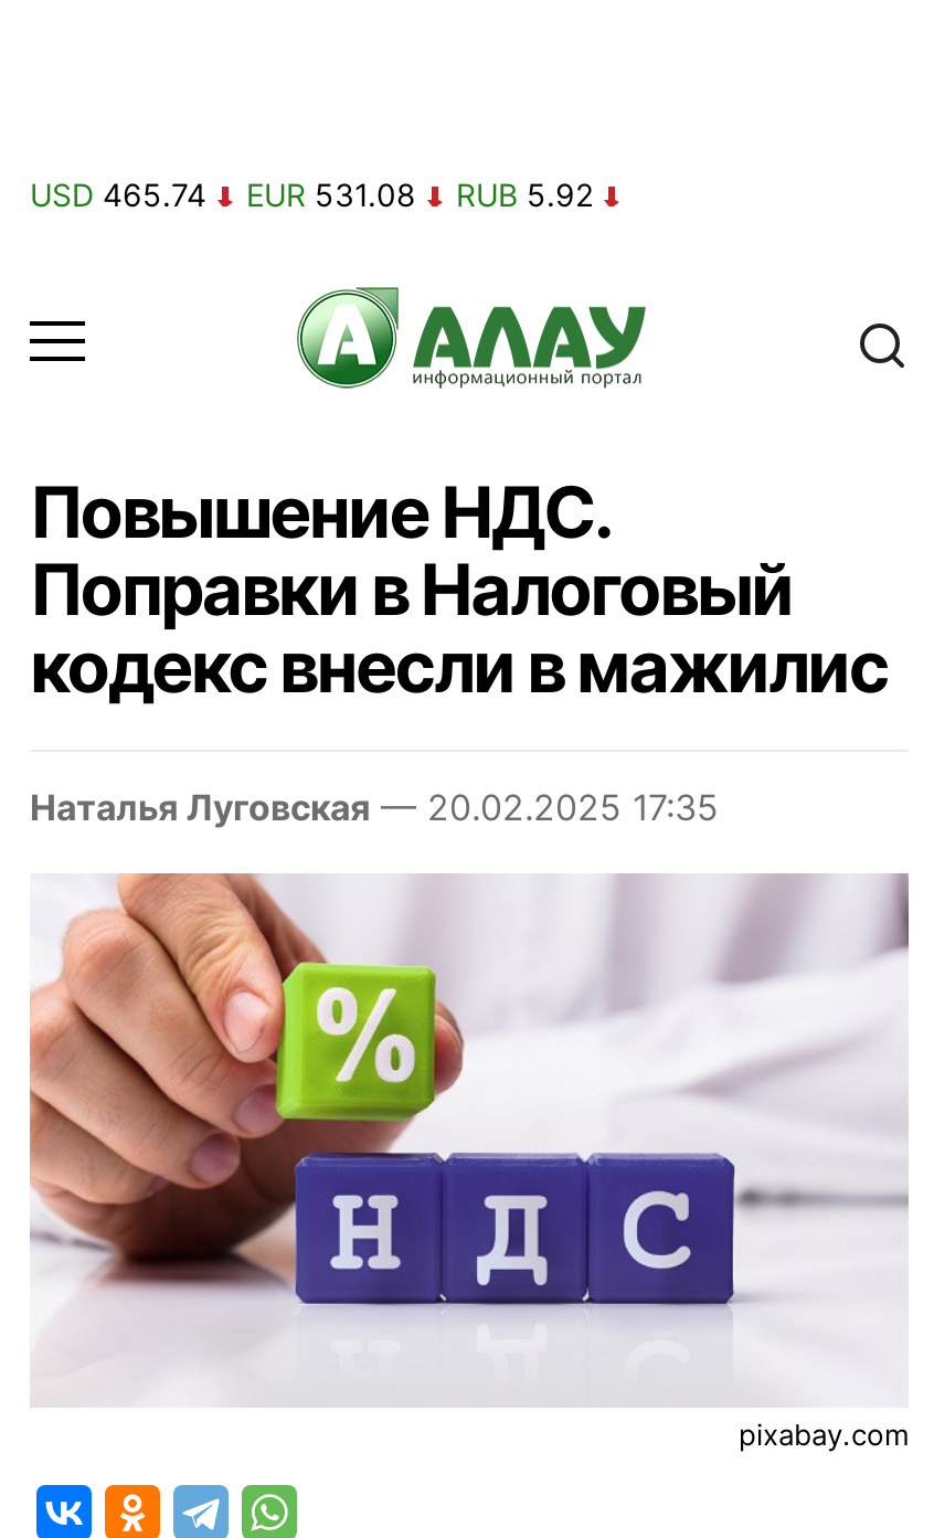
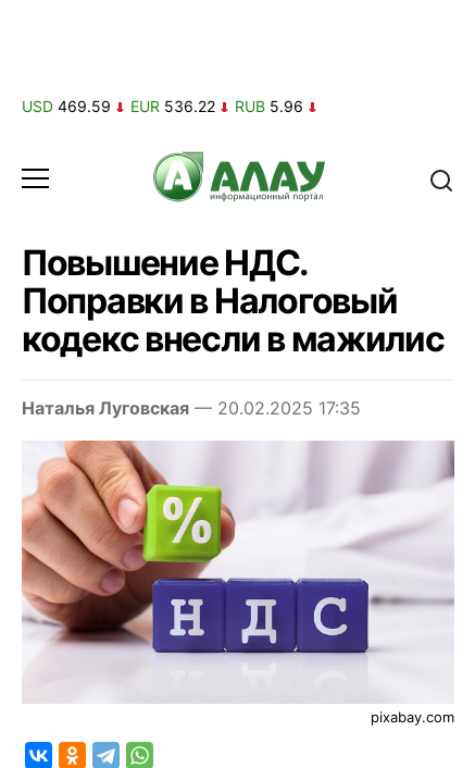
[30,176,206,213] USD 465.74 -> [22,97,111,115] USD 469.59
[246,176,416,213] EUR 531.08 -> [130,97,215,115] EUR 536.22
[456,176,593,213] RUB 5.92 -> [235,97,303,115] RUB 5.96

